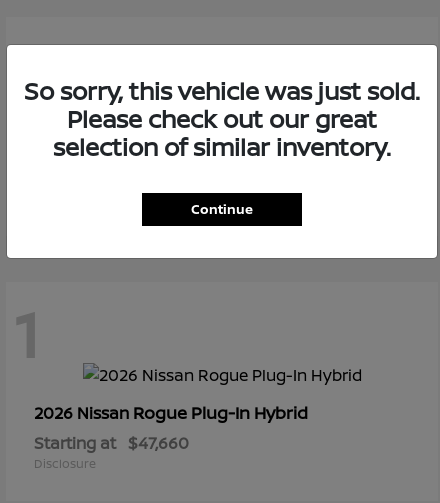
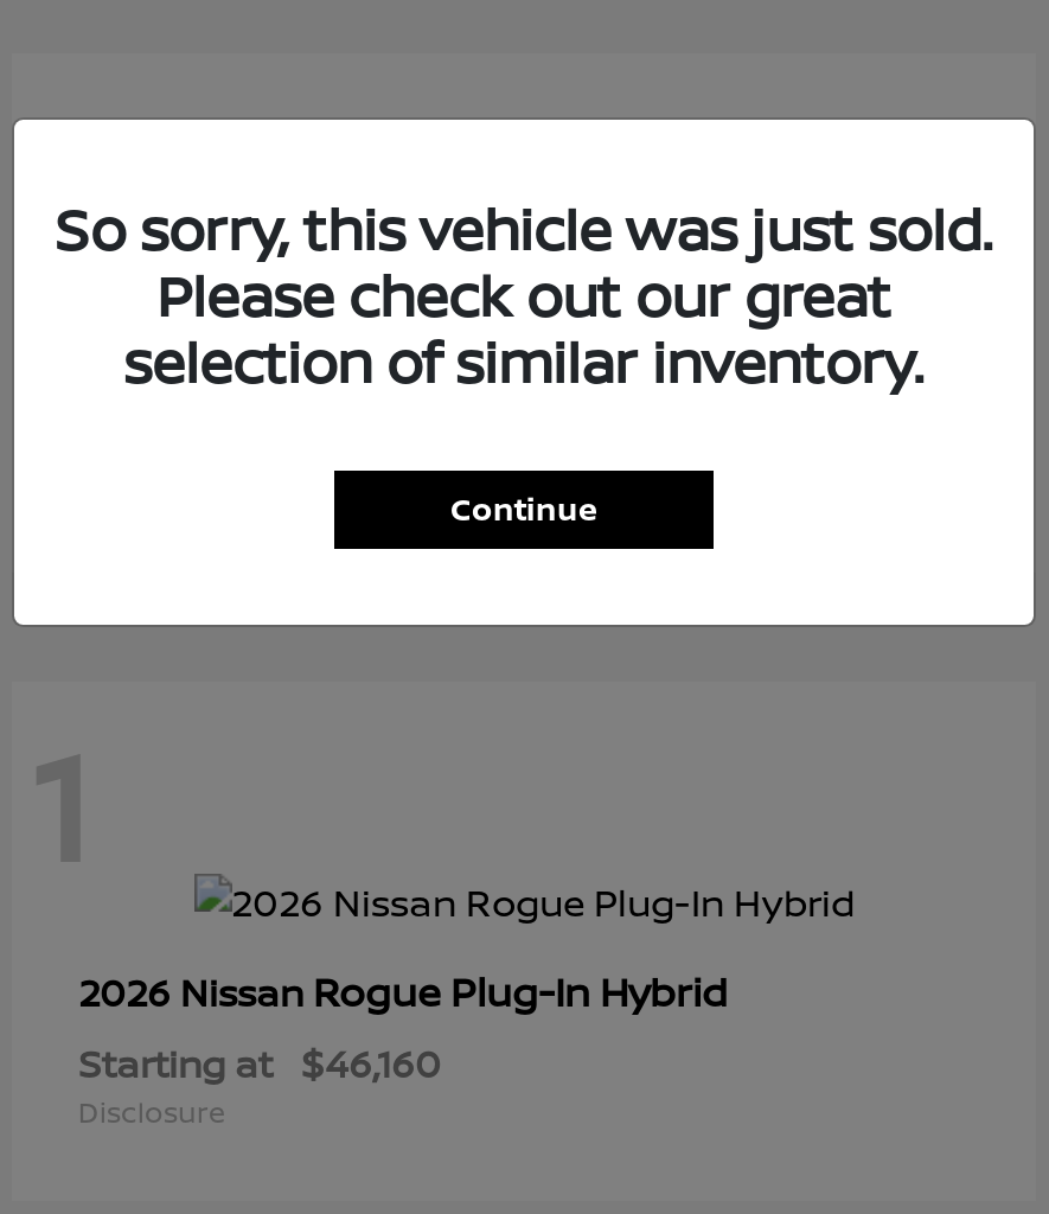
[34,431,189,453] Starting at $47,660 -> [78,1036,441,1088] Starting at $46,160

